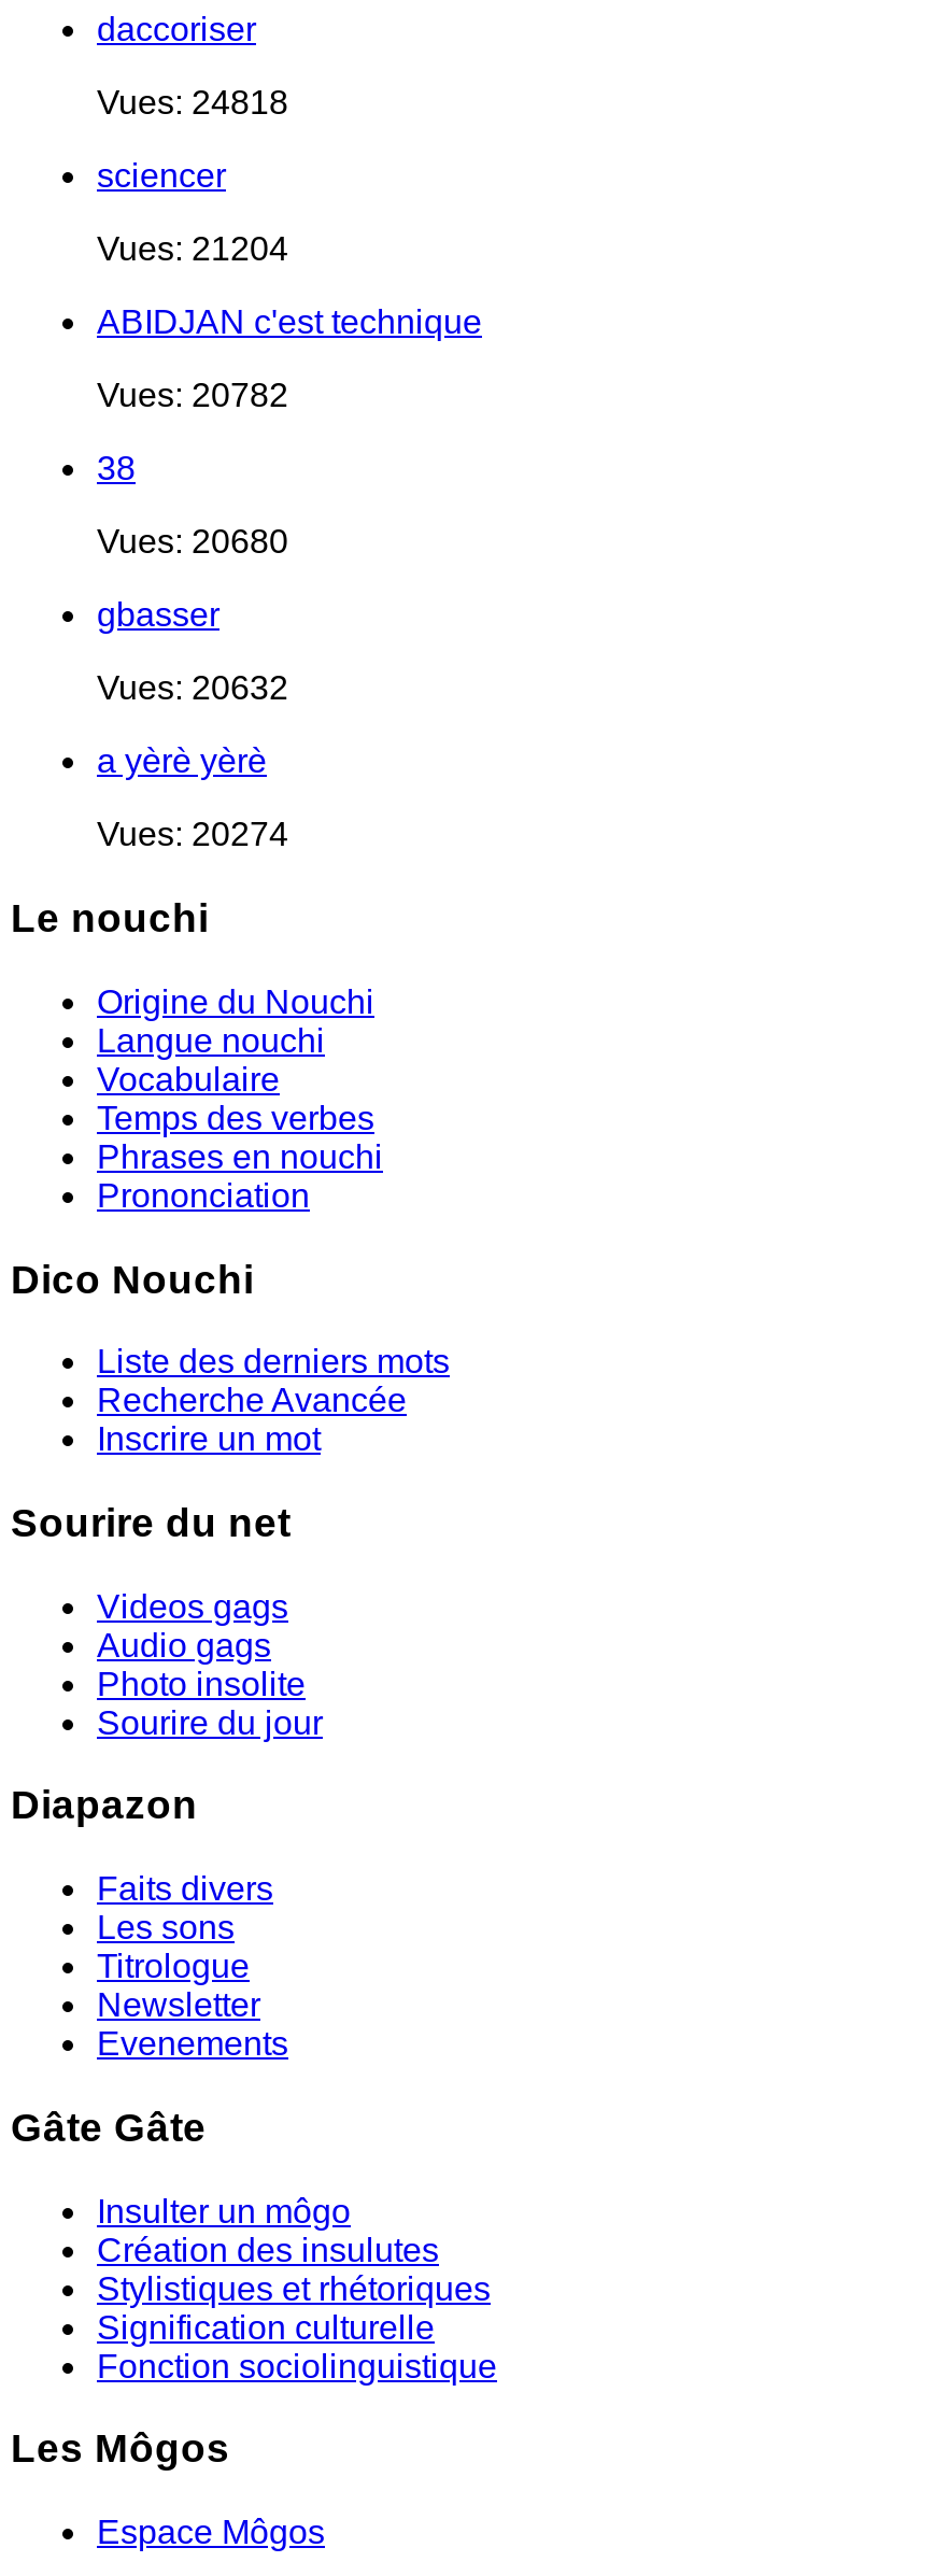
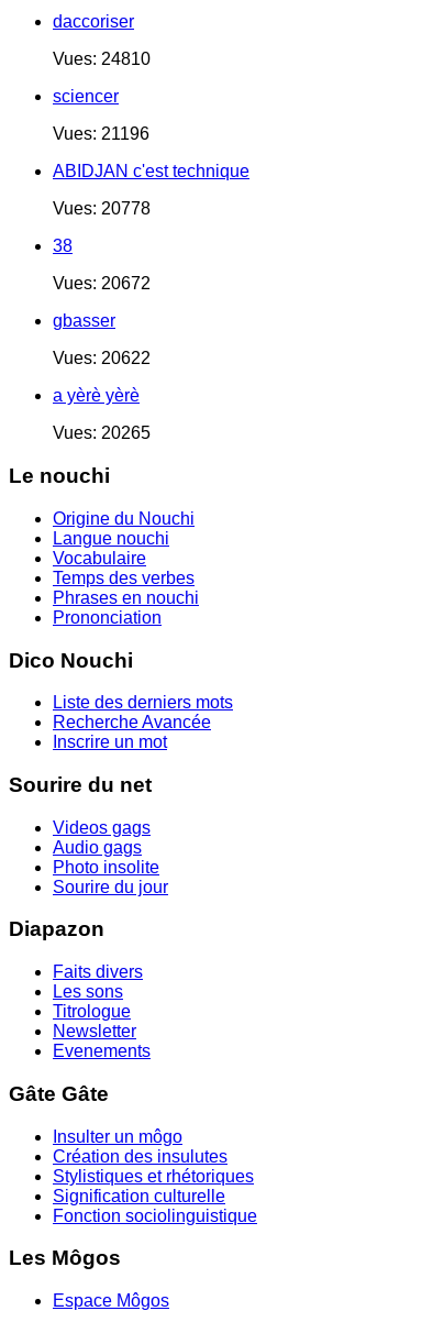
[97,85,288,121] Vues: 24818 -> [53,50,151,69] Vues: 24810
[97,231,288,268] Vues: 21204 -> [53,125,149,143] Vues: 21196
[97,377,288,414] Vues: 20782 -> [53,200,151,218] Vues: 20778
[97,524,288,560] Vues: 20680 -> [53,274,151,293] Vues: 20672
[97,670,288,707] Vues: 20632 -> [53,349,151,368] Vues: 20622
[97,816,288,853] Vues: 20274 -> [53,424,151,443] Vues: 20265

